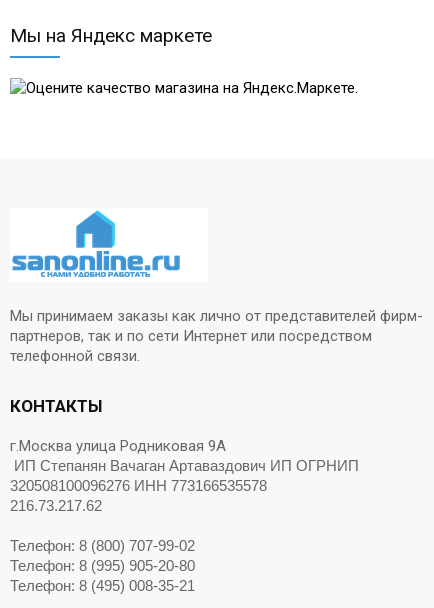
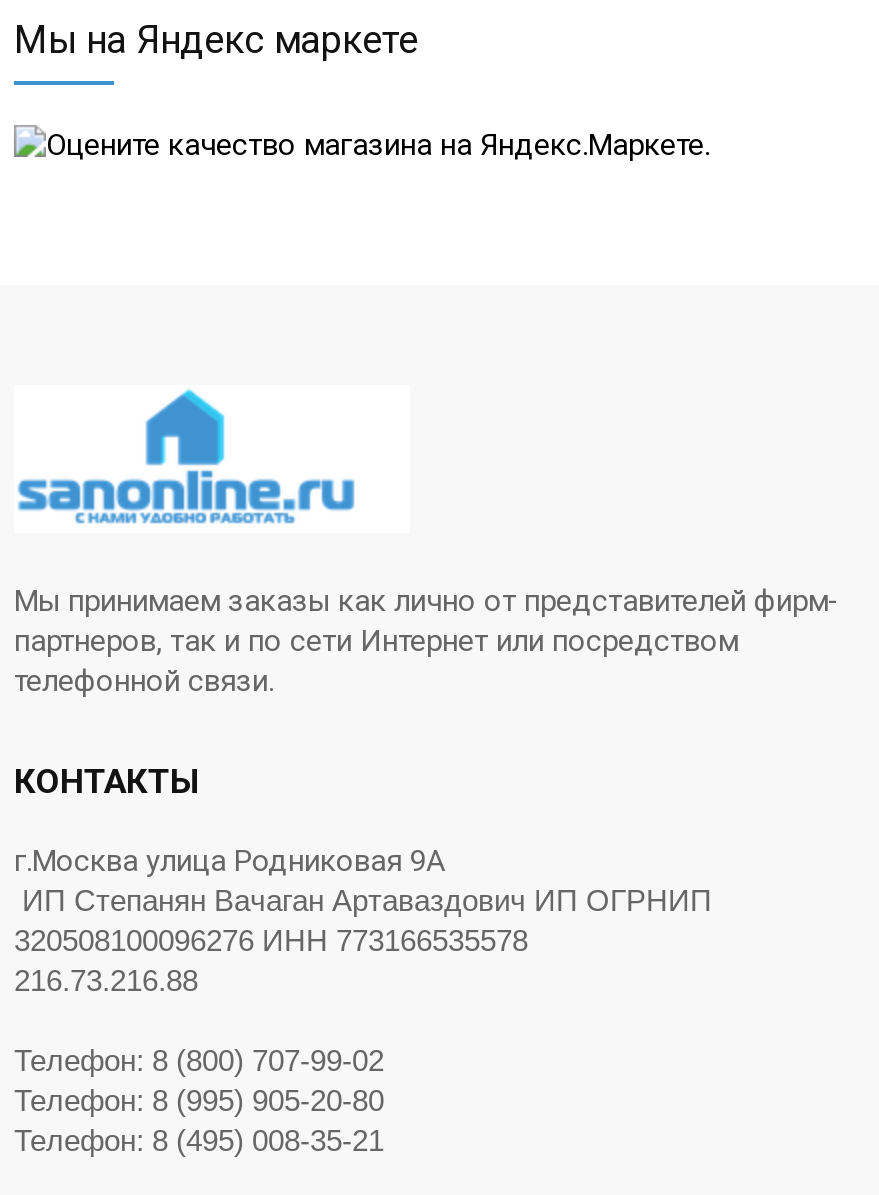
[10,496,102,513] 216.73.217.62 -> [14,962,198,996] 216.73.216.88

